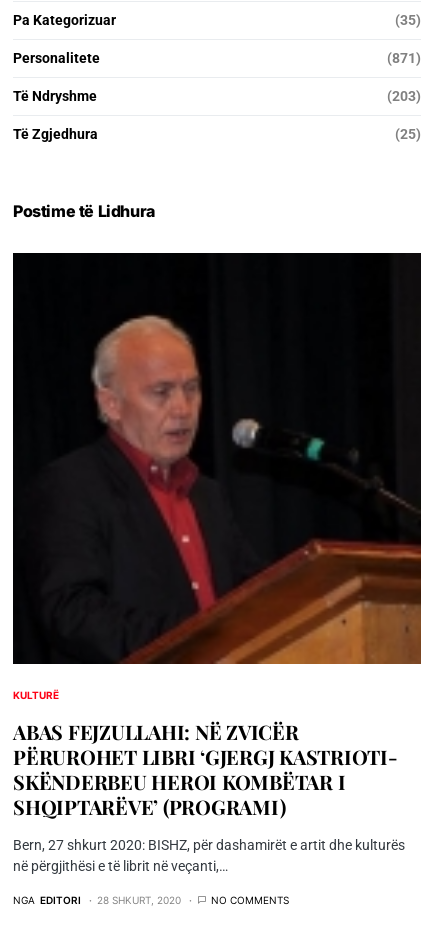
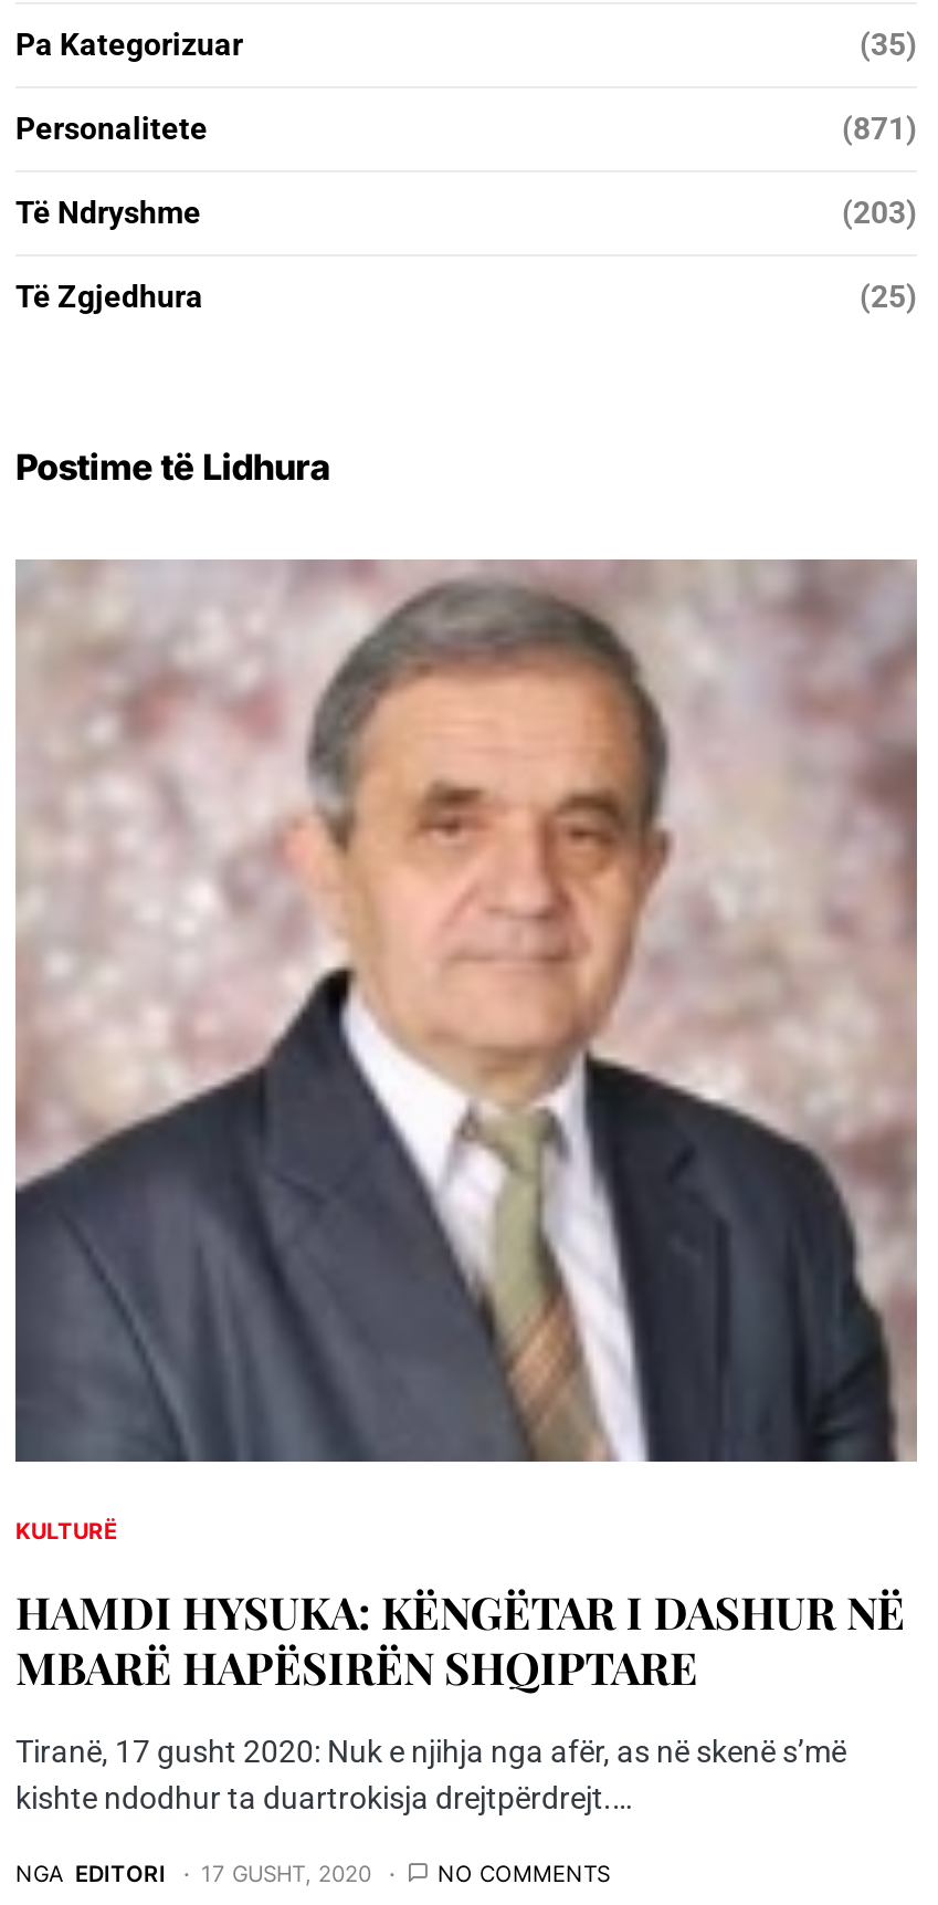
[12,252,422,665] [image] -> [13,559,919,1464] [image]
[13,718,397,820] ABAS FEJZULLAHI: NË ZVICËR | PËRUROHET LIBRI ‘GJERGJ KASTRIOTI- | SKËNDERBEU HEROI KOMBËTAR I | SHQIPTARËVE’ (PROGRAMI) -> [15,1581,905,1696] HAMDI HYSUKA: KËNGËTAR I DASHUR NË | MBARË HAPËSIRËN SHQIPTARE
[13,837,405,874] Bern, 27 shkurt 2020: BISHZ, për dashamirët e artit dhe kulturës | në përgjithësi e të librit në veçanti,… -> [15,1734,846,1816] Tiranë, 17 gusht 2020: Nuk e njihja nga afër, as në skenë s’më | kishte ndodhur ta duartrokisja drejtpërdrejt.…
[13,894,181,906] NGA EDITORI 28 SHKURT, 2020 -> [15,1860,371,1886] NGA EDITORI 17 GUSHT, 2020

